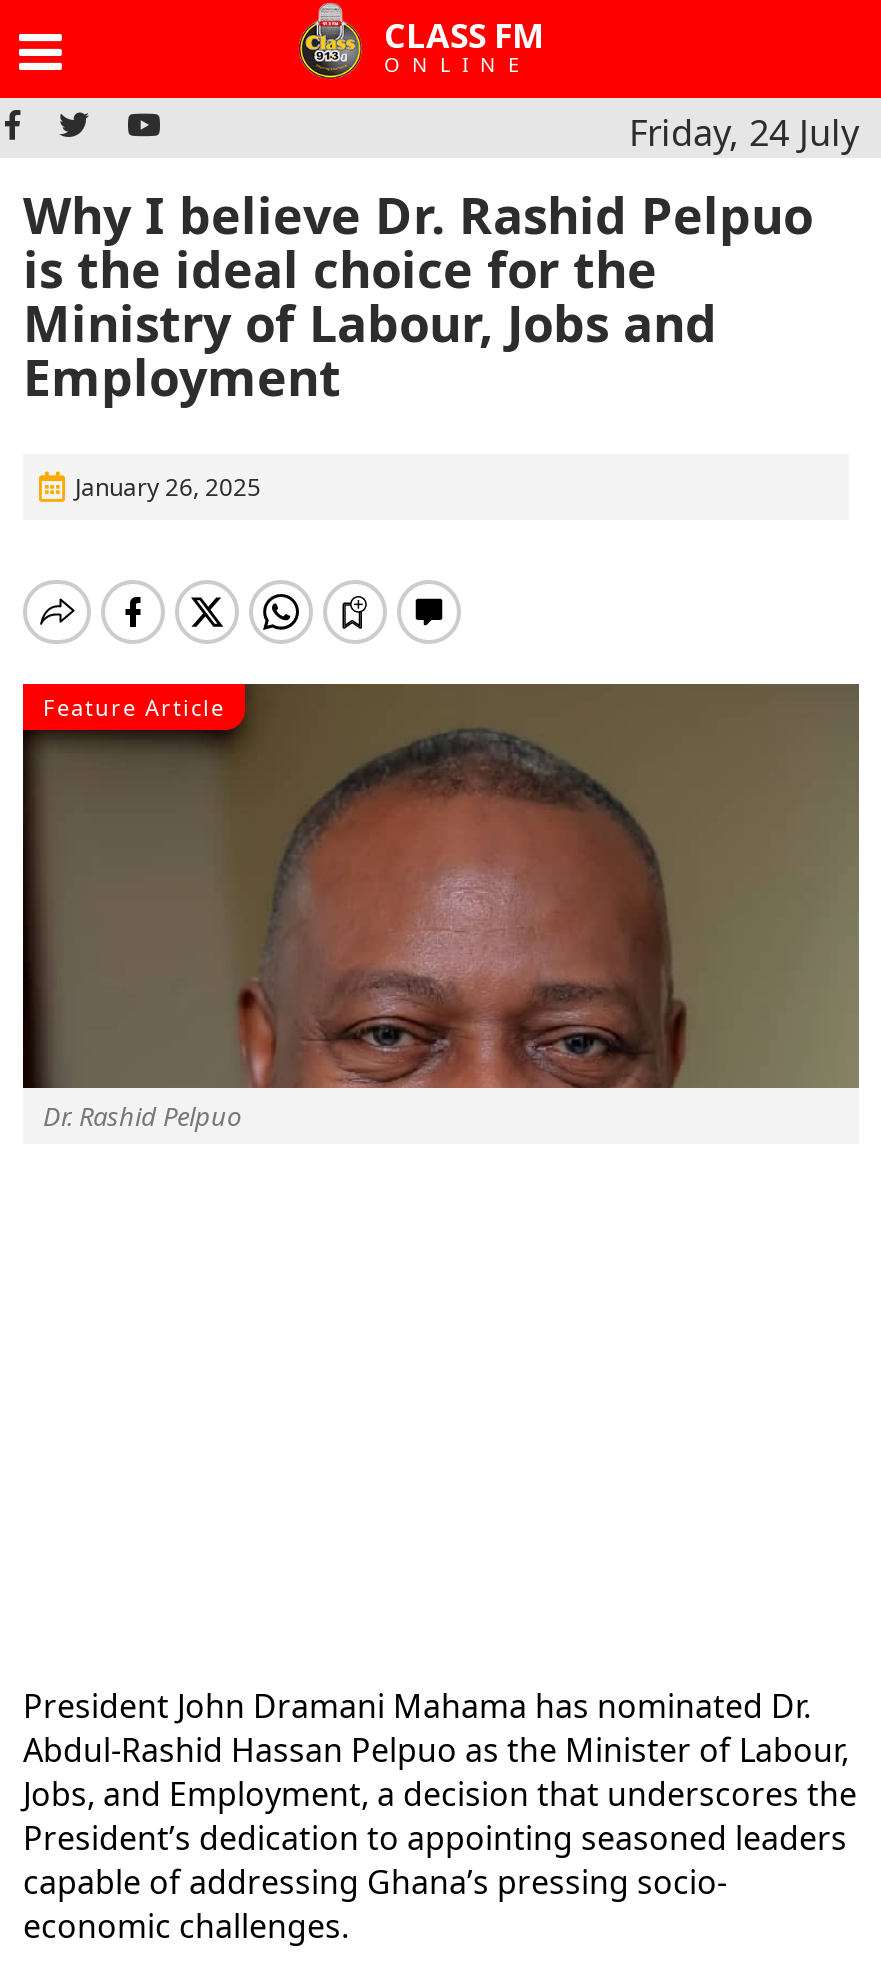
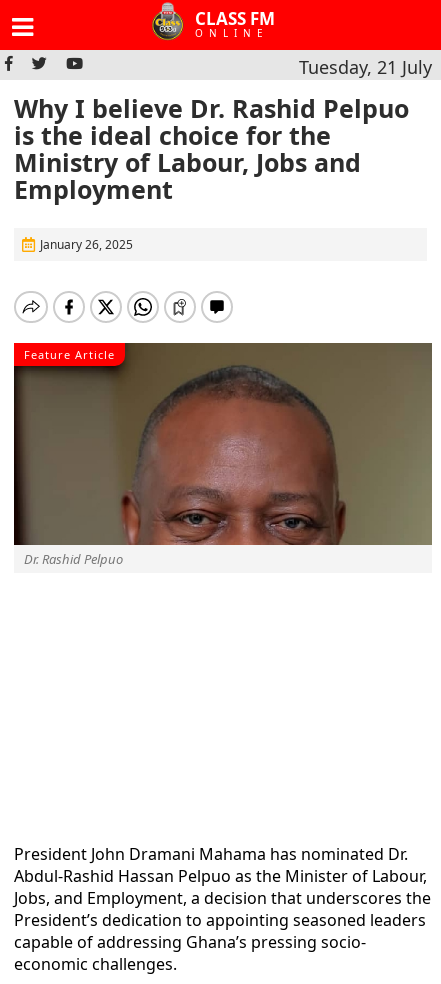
[629,108,859,156] Friday, 24 July -> [299,55,432,79] Tuesday, 21 July

